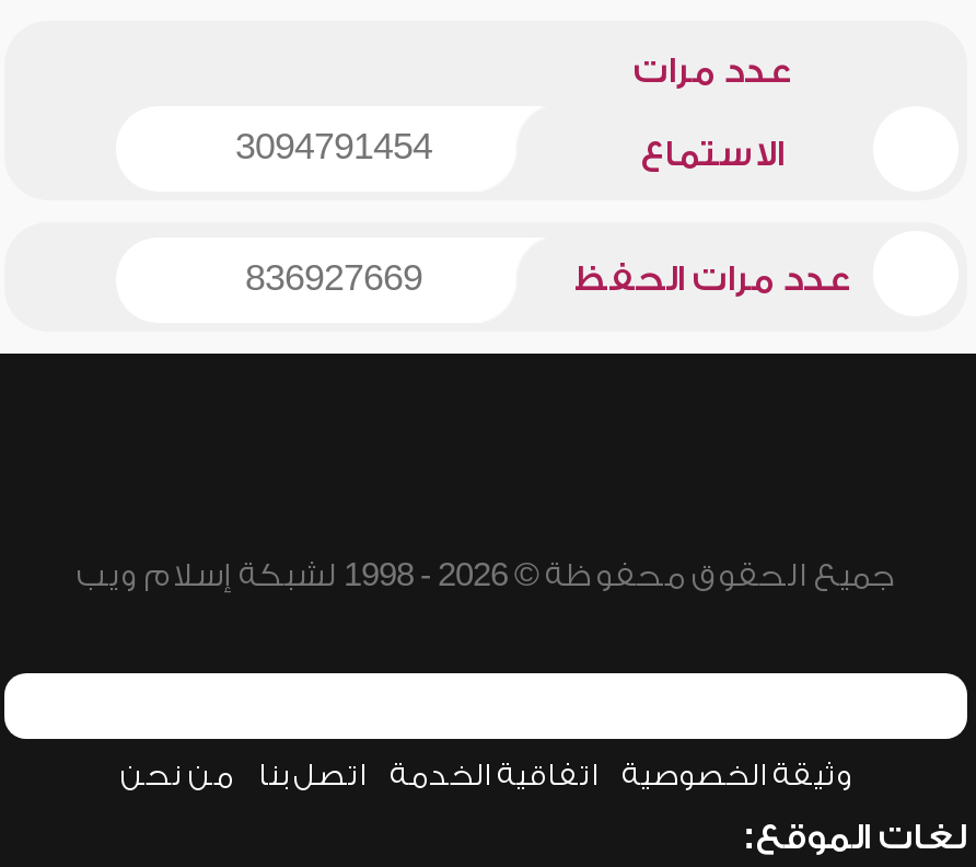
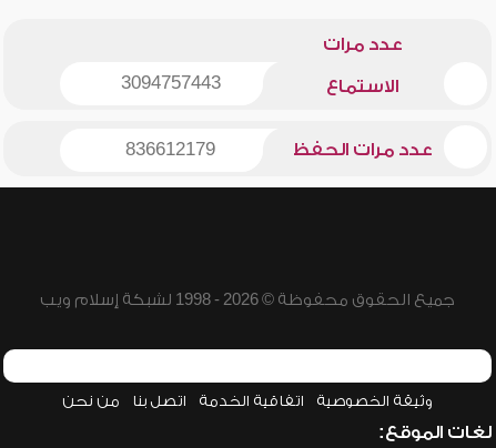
[235,129,432,169] 3094791454 -> [120,74,220,94] 3094757443
[245,259,422,299] 836927669 -> [125,140,215,160] 836612179

